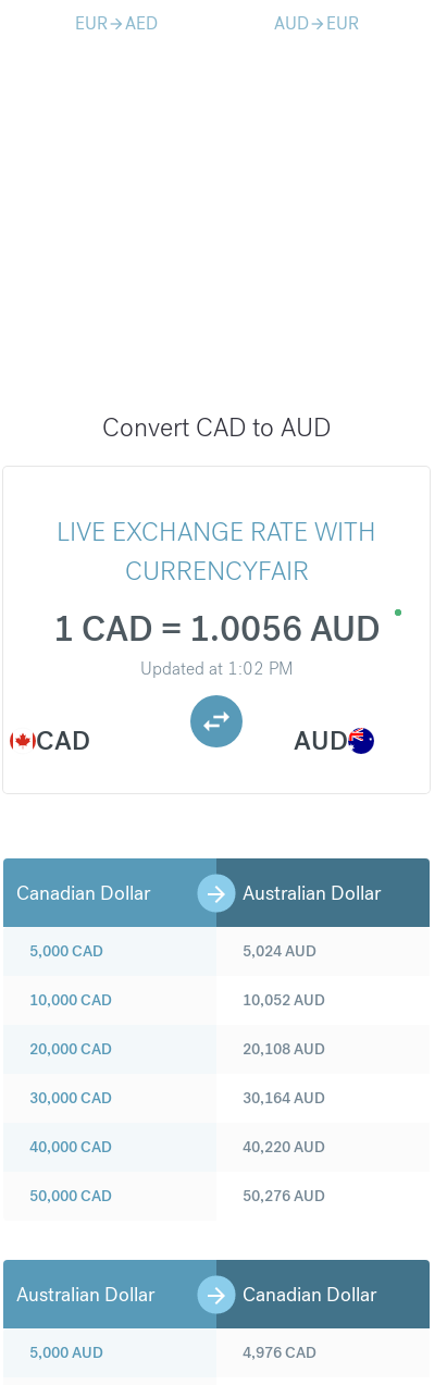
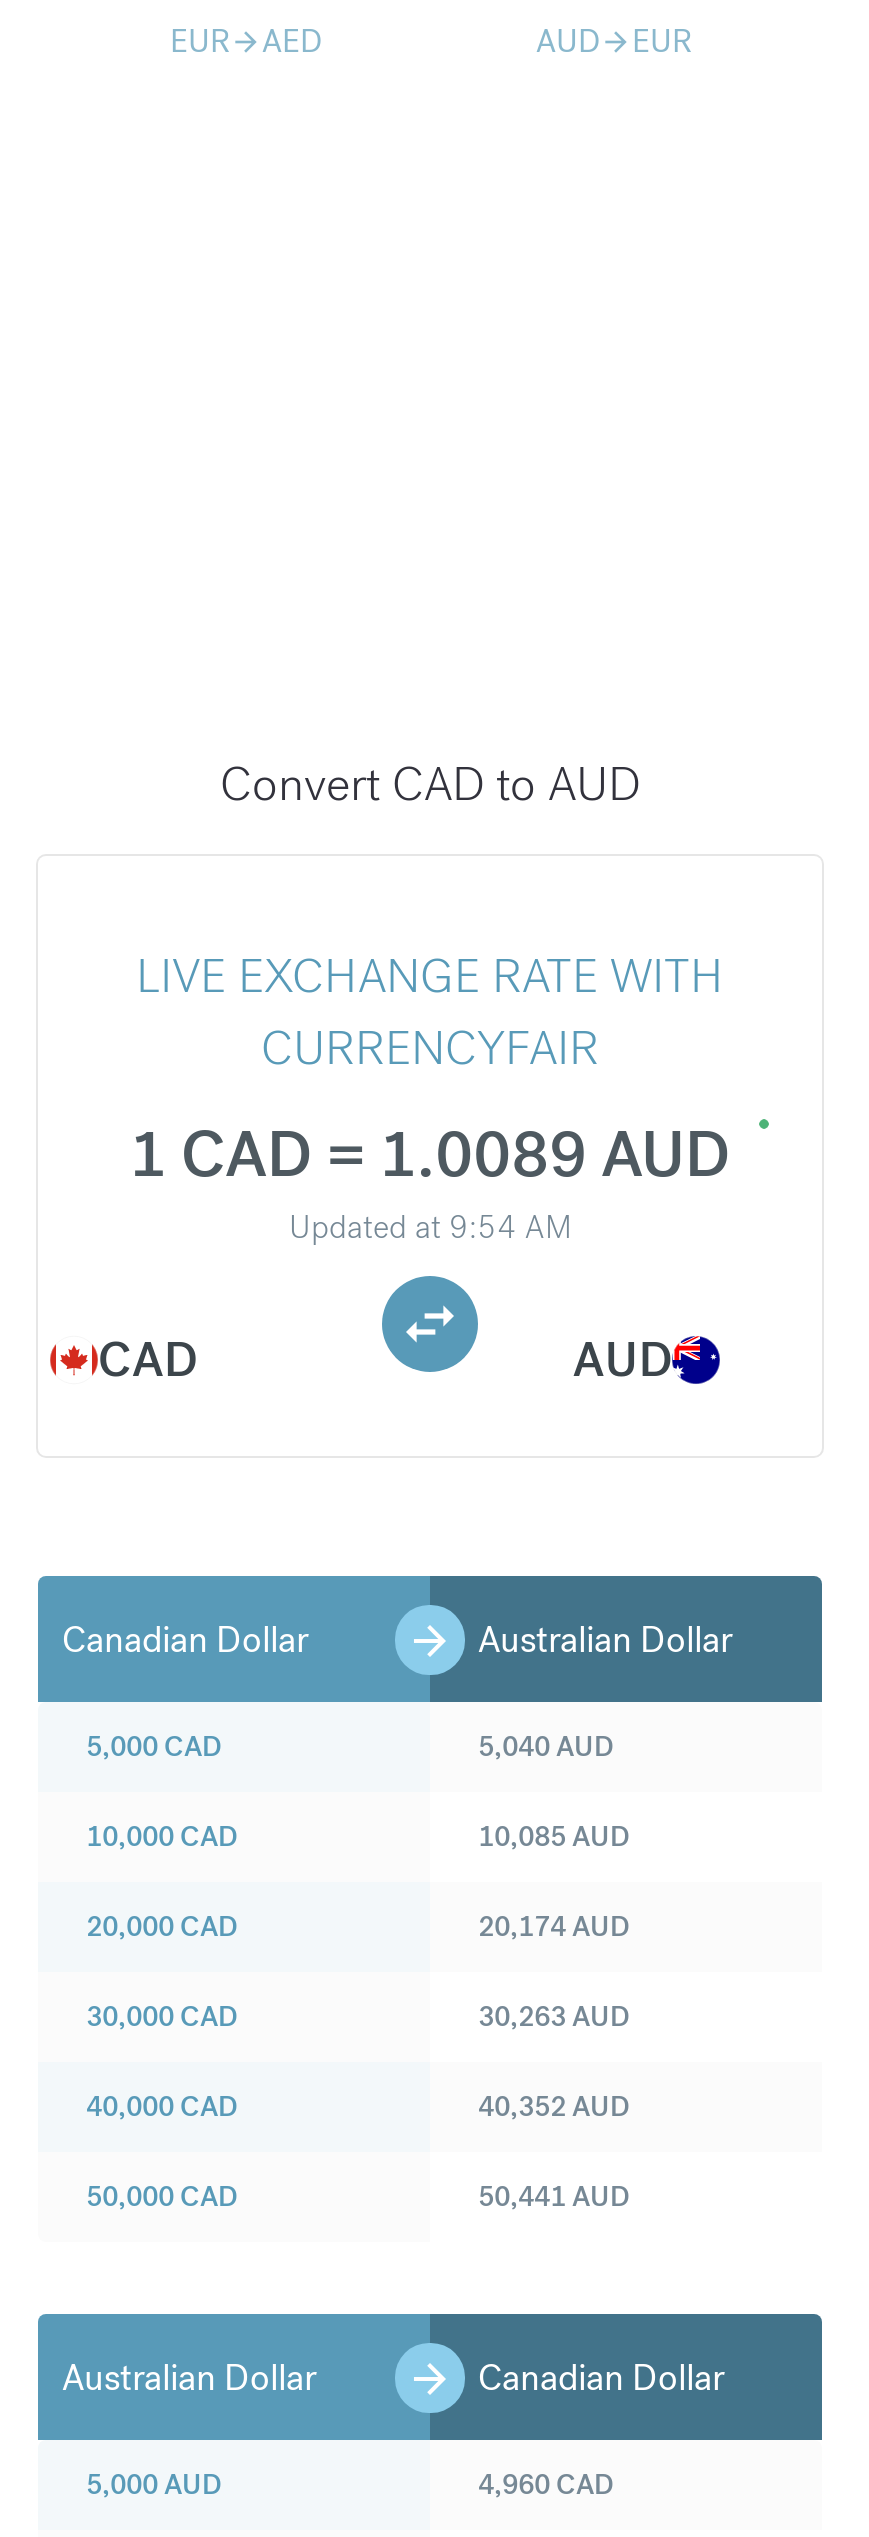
[53,607,380,652] 1 CAD = 1.0056 AUD -> [129,1114,731,1196] 1 CAD = 1.0089 AUD
[140,657,293,680] Updated at 1:02 PM -> [289,1206,571,1248] Updated at 9:54 AM
[243,941,316,961] 5,024AUD -> [478,1728,614,1764] 5,040AUD
[243,990,325,1010] 10,052 AUD -> [478,1818,630,1854] 10,085 AUD
[243,1039,325,1059] 20,108AUD -> [478,1908,630,1944] 20,174AUD
[243,1088,325,1108] 30,164 AUD -> [478,1998,630,2034] 30,263 AUD
[243,1137,325,1157] 40,220 AUD -> [478,2088,630,2124] 40,352 AUD
[243,1186,325,1206] 50,276 AUD -> [478,2178,630,2214] 50,441 AUD
[243,1343,316,1362] 4,976 CAD -> [478,2466,614,2502] 4,960 CAD

